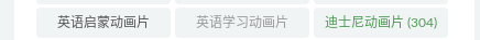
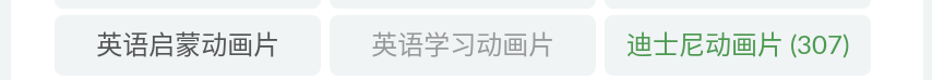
[325,17,437,30] 迪士尼动画片(304) -> [626,33,849,59] 迪士尼动画片(307)

